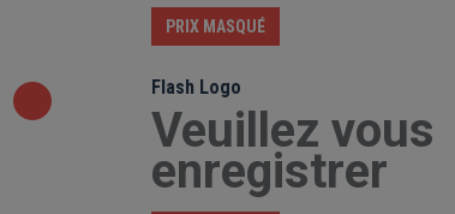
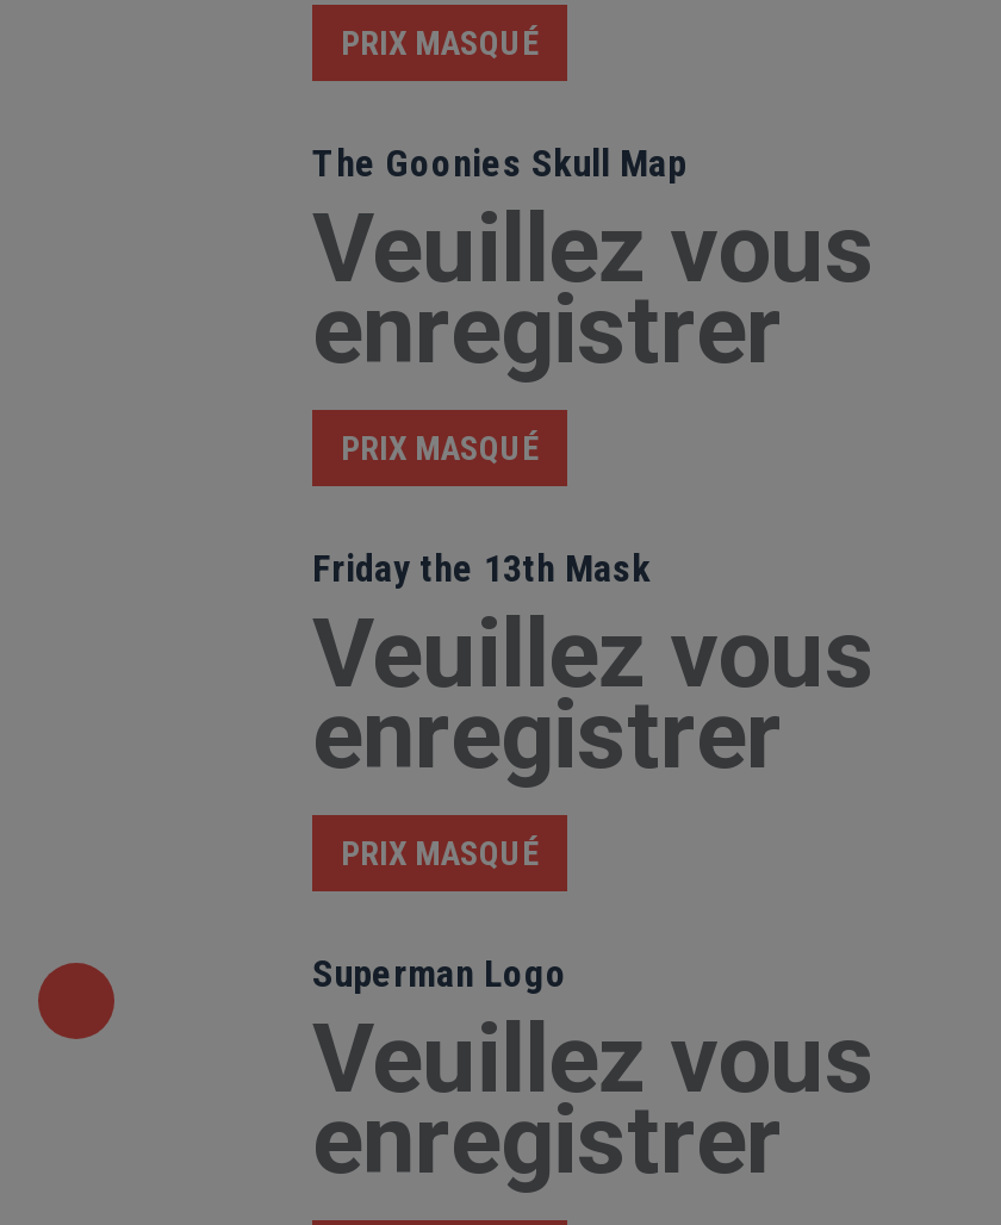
[151,76,241,99] Flash Logo -> [312,141,875,996] The Goonies Skull Map | Veuillez vous | enregistrer | PRIX MASQUÉ | Friday the 13th Mask | Veuillez vous | enregistrer | PRIX MASQUÉ | Superman Logo

